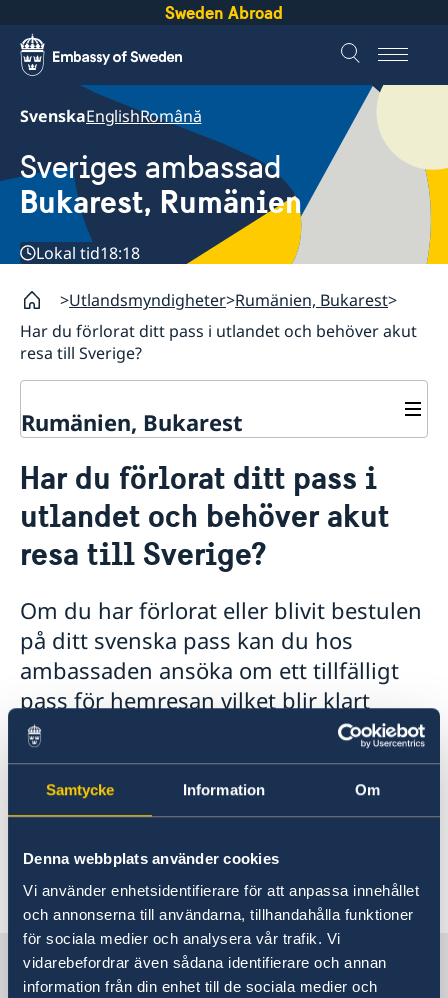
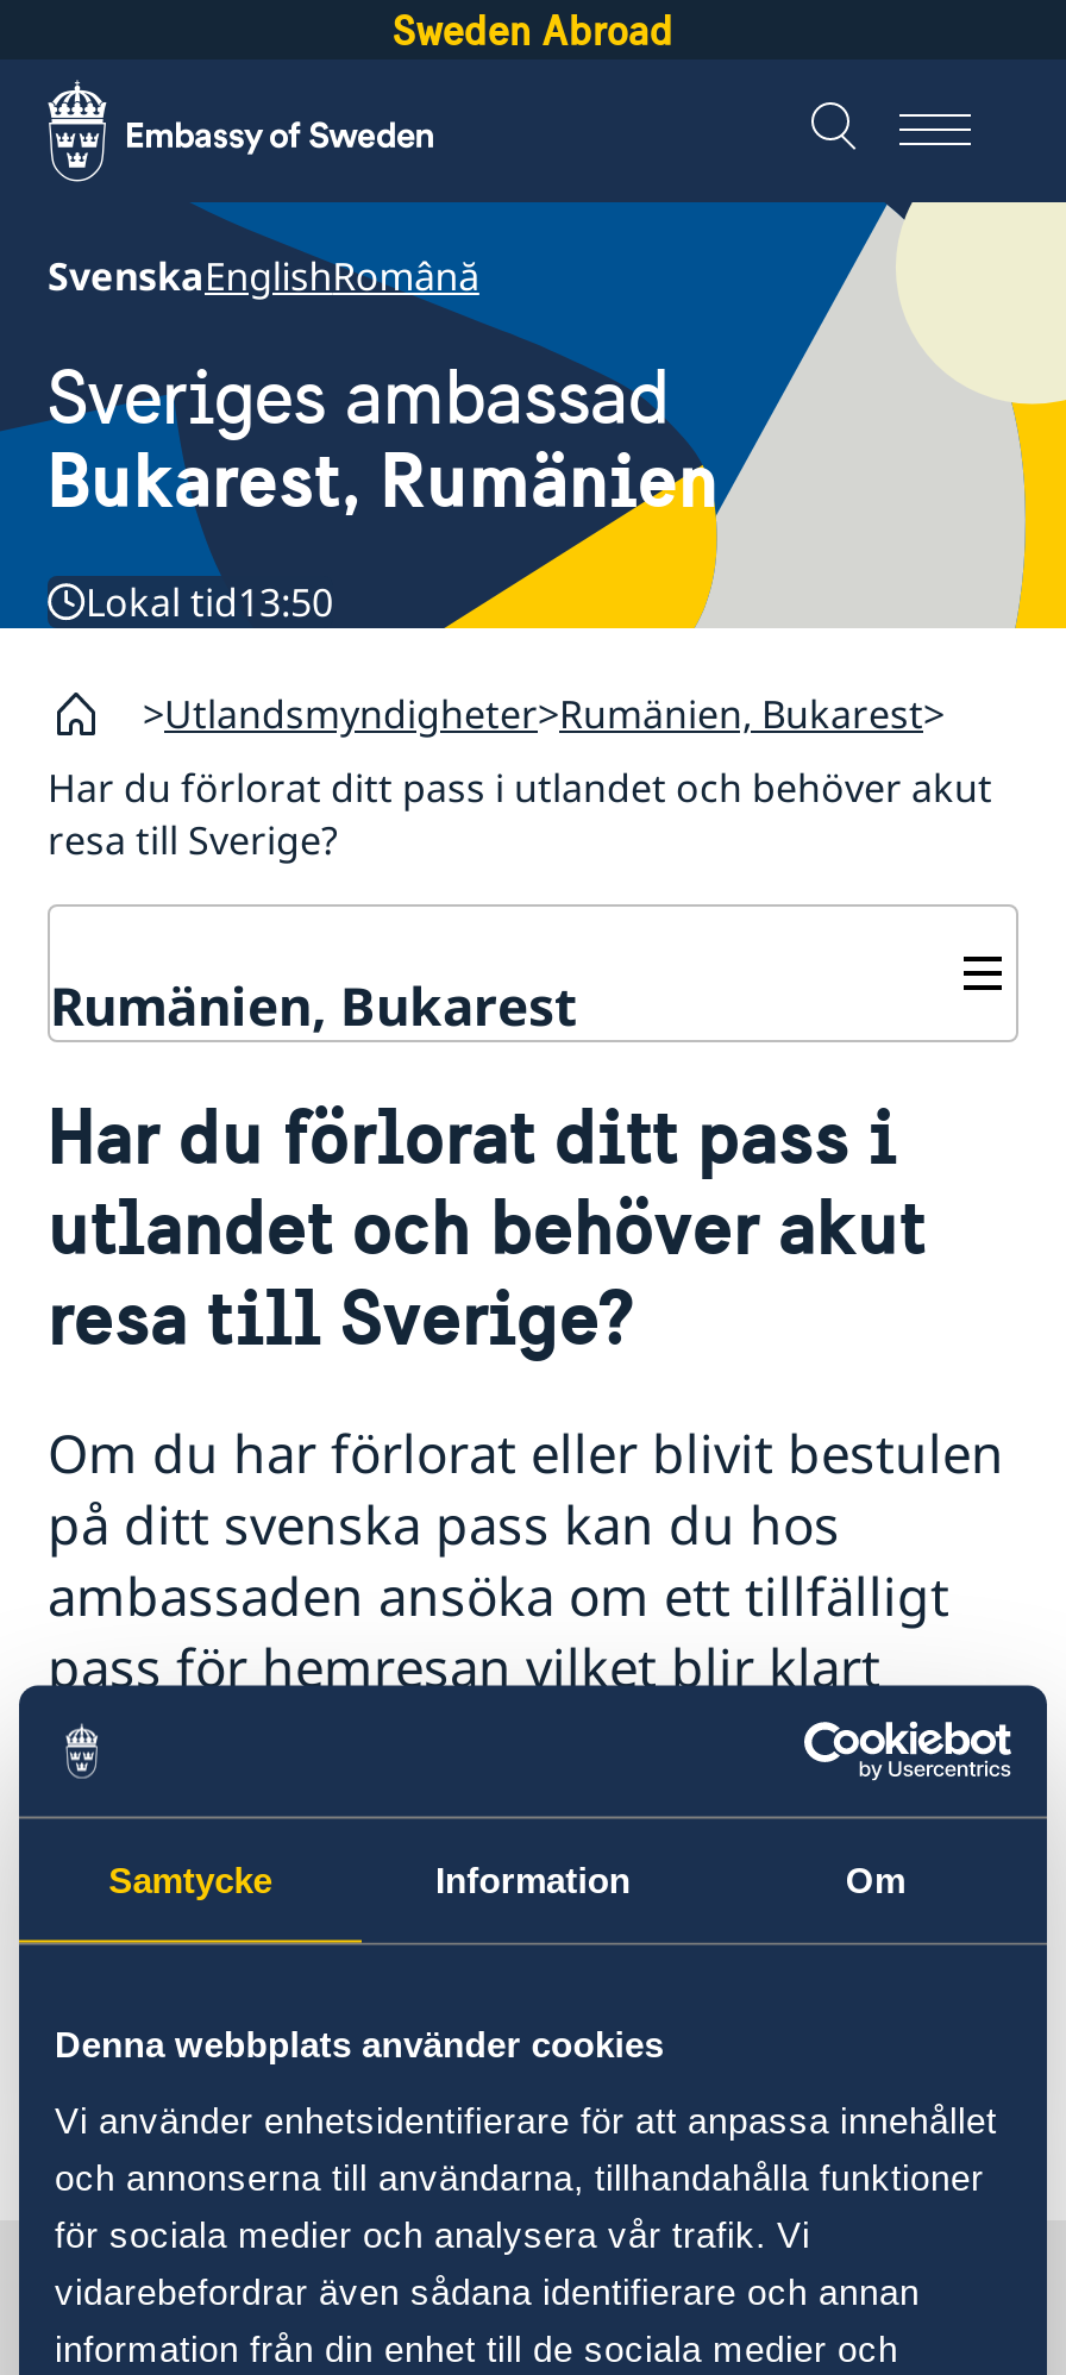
[36,242,140,264] Lokal tid18:18 -> [86,577,333,629] Lokal tid13:50

